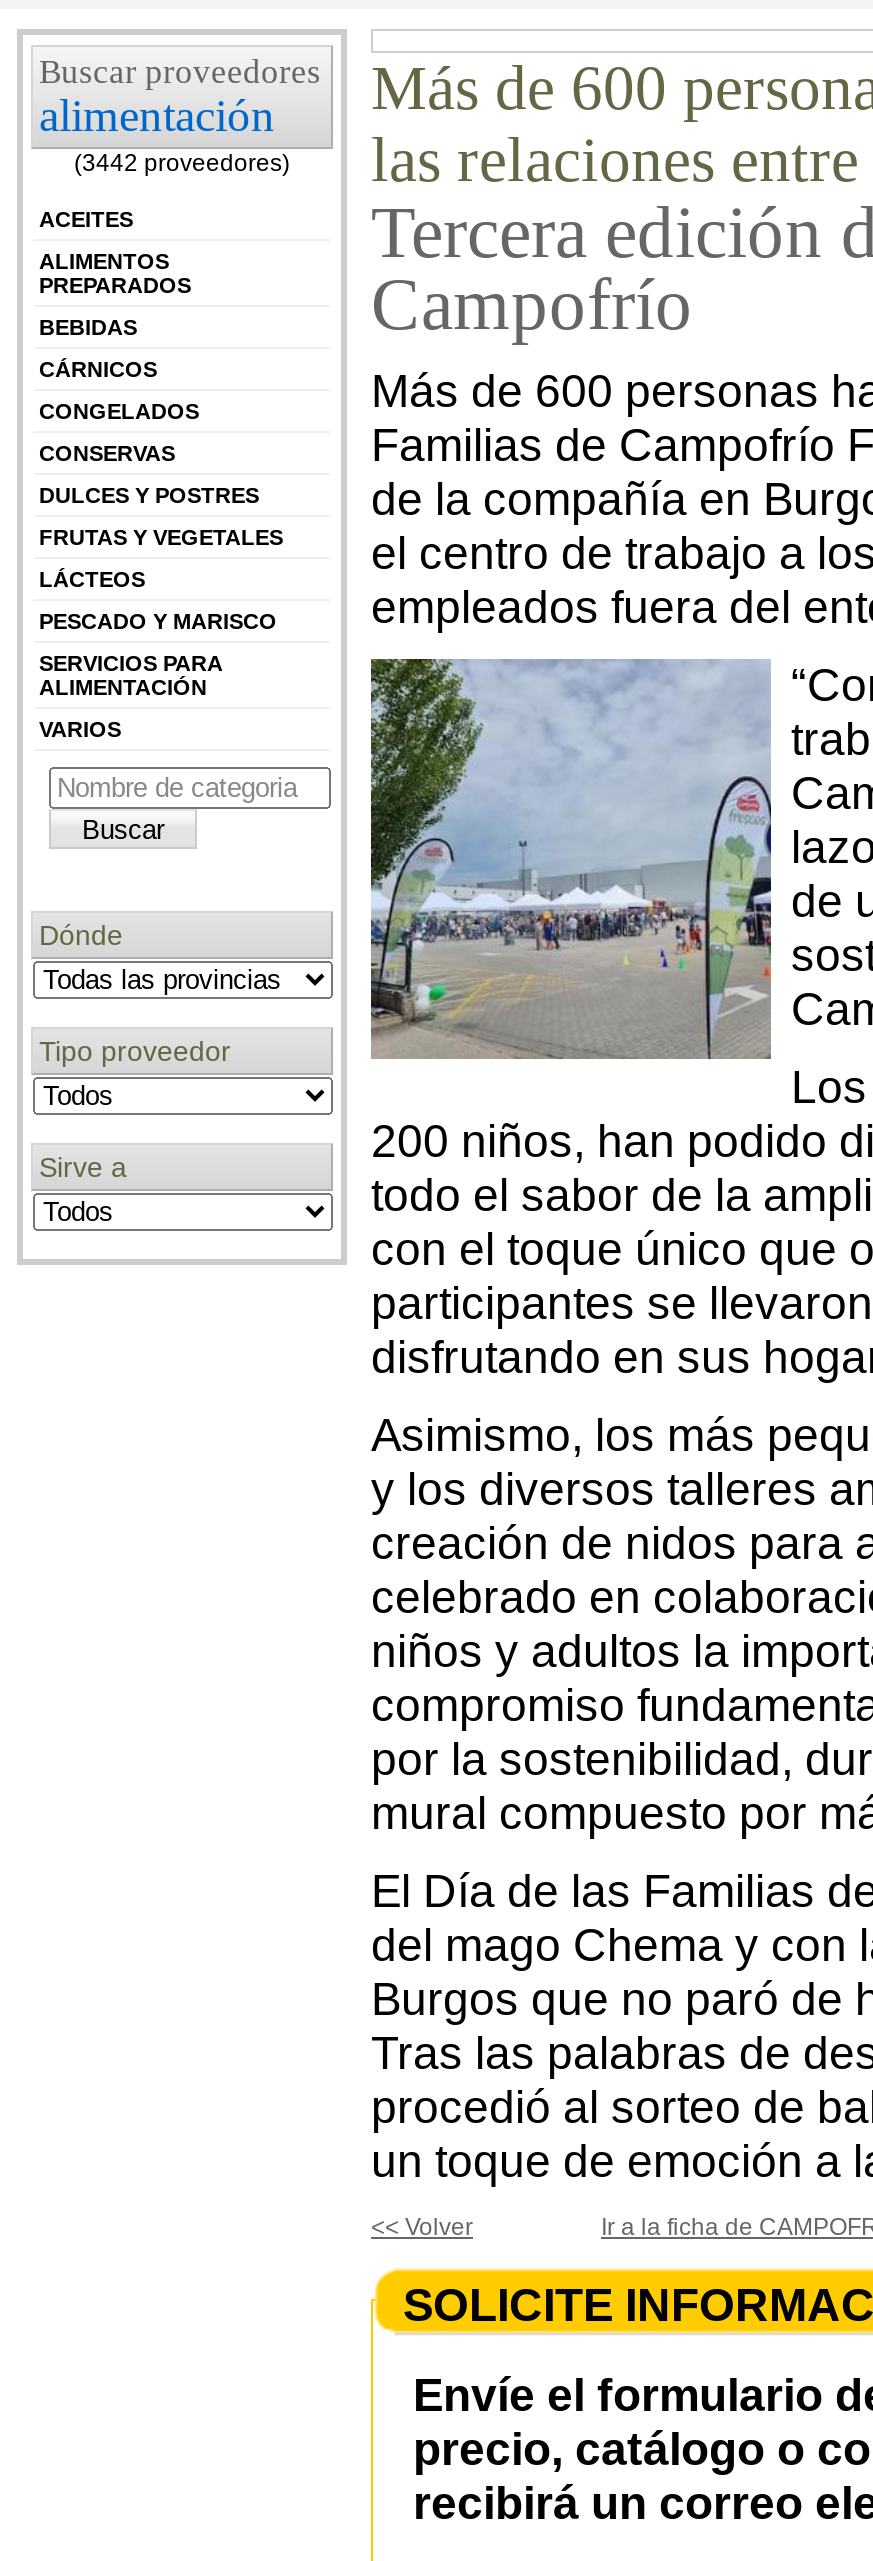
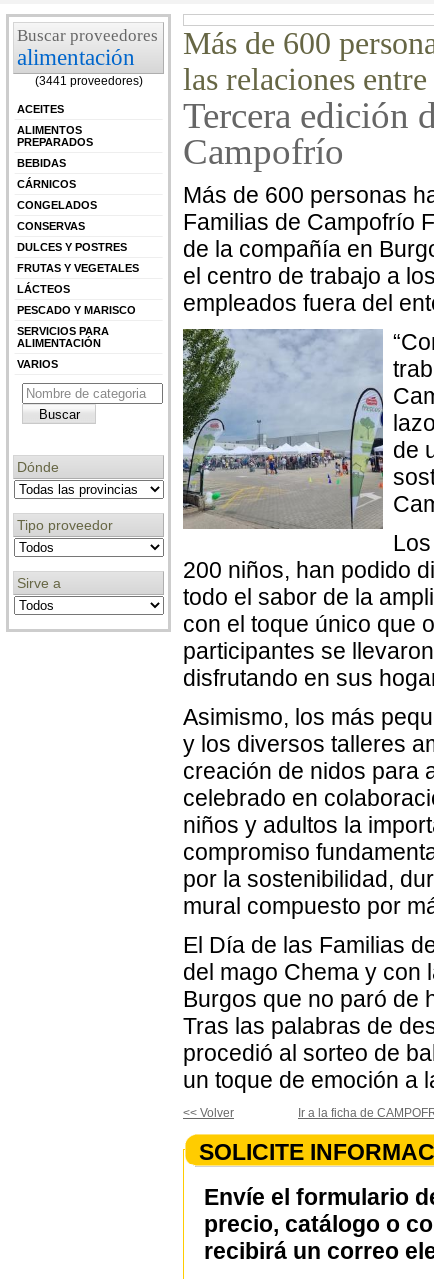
[74,149,290,177] (3442 proveedores) -> [34,74,142,88] (3441 proveedores)

